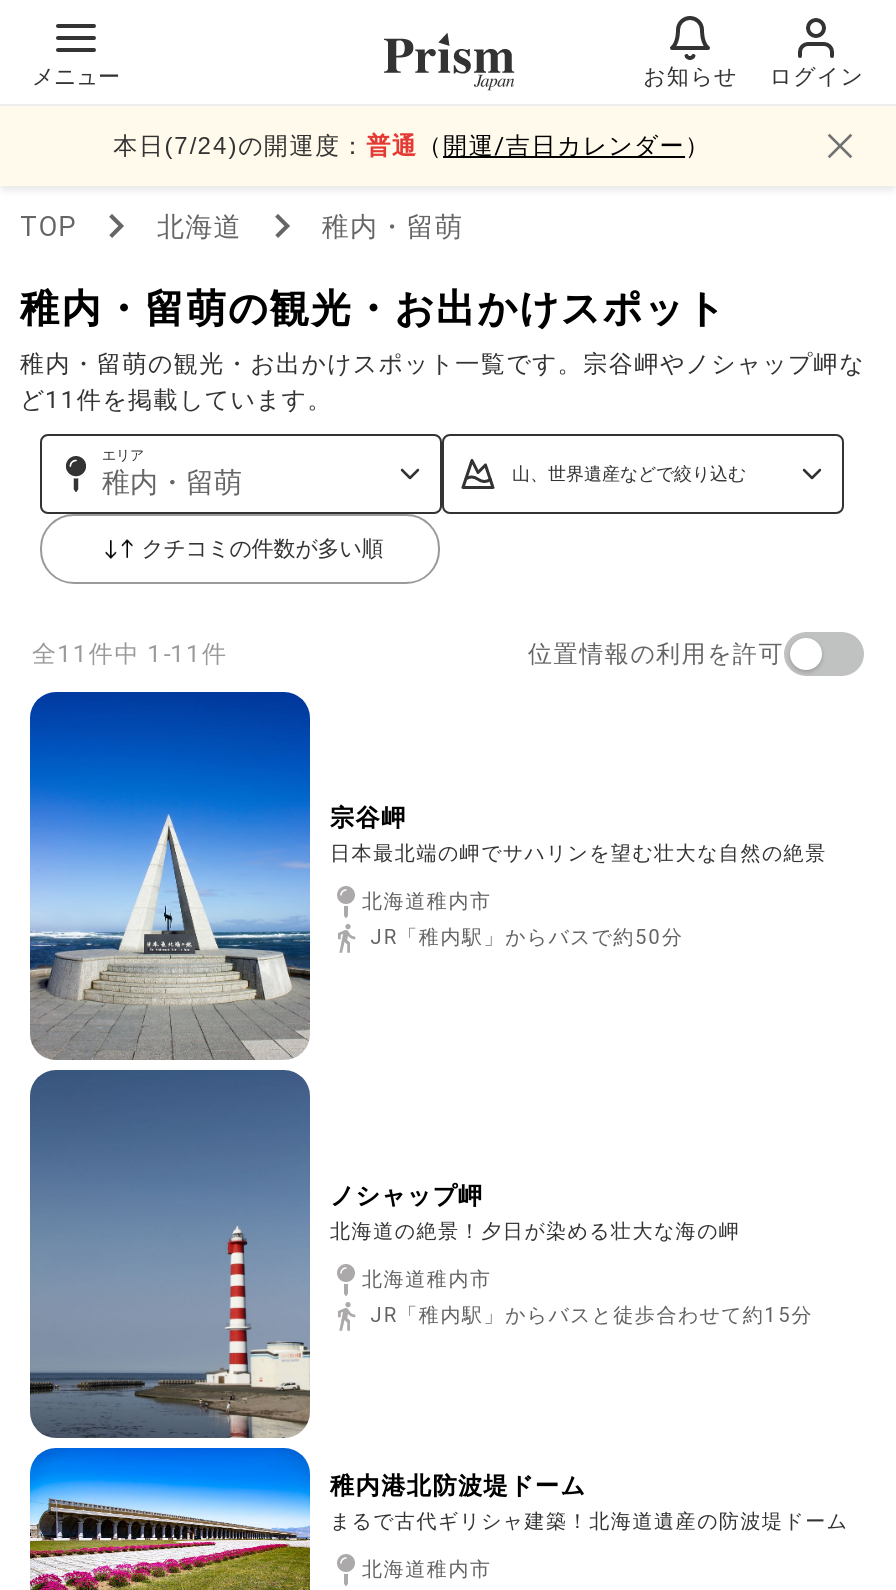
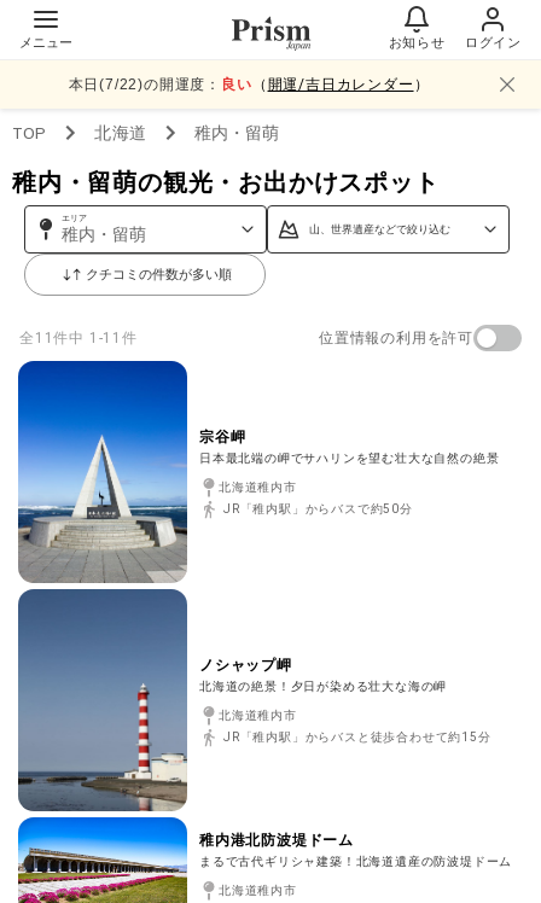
[113,131,711,159] 本日(7/24)の開運度：普通（開運/吉日カレンダー） -> [68,75,429,92] 本日(7/22)の開運度：良い（開運/吉日カレンダー）
[20,350,865,414] 稚内・留萌の観光・お出かけスポット一覧です。宗谷岬やノシャップ岬な | ど11件を掲載しています。 -> none

